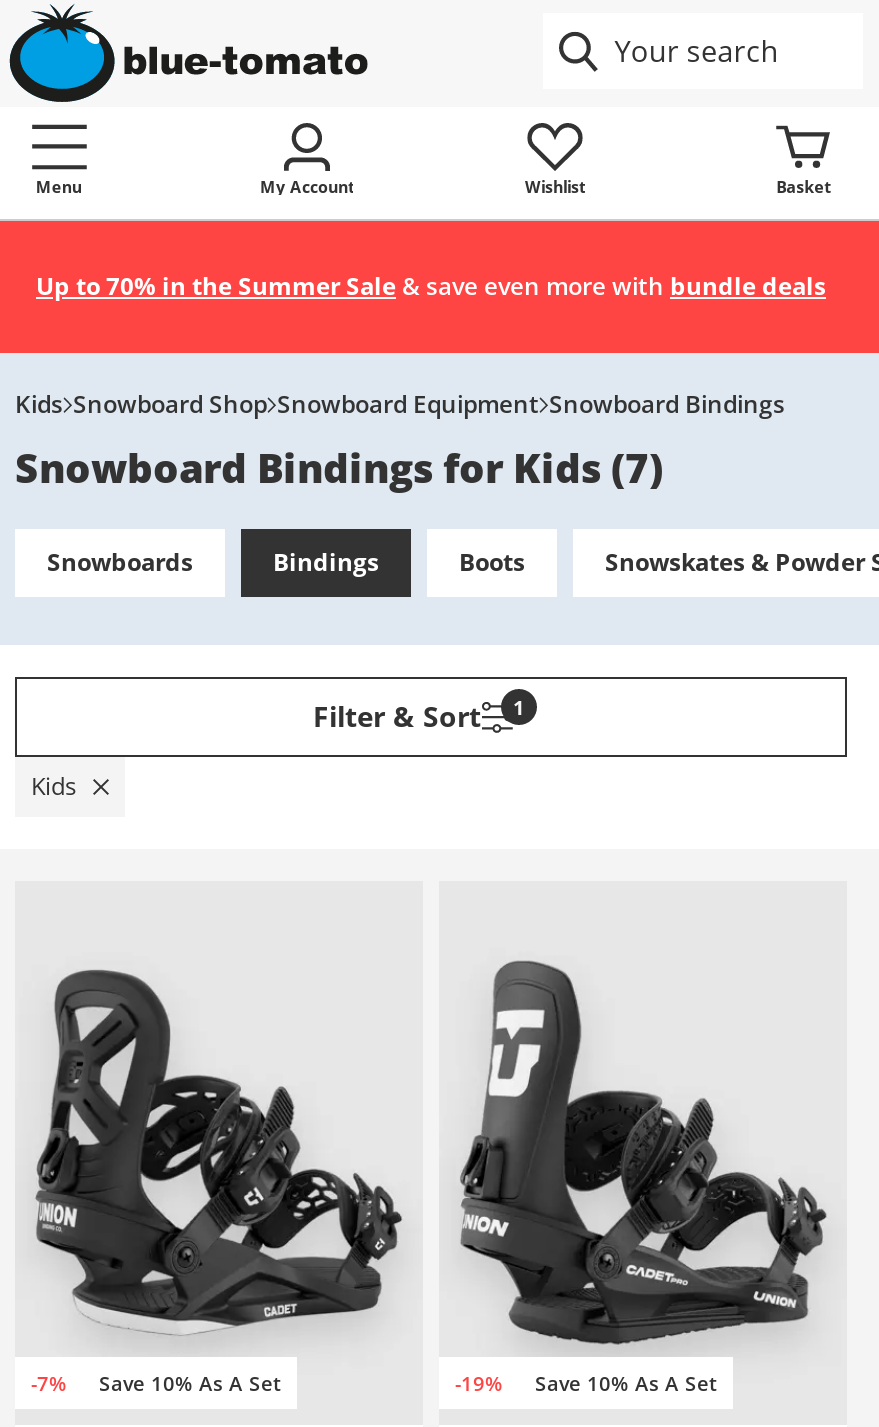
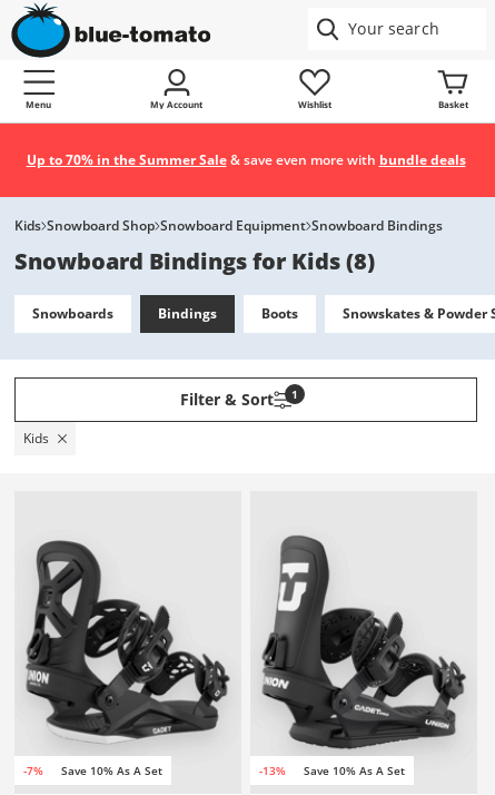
[15,441,663,495] Snowboard Bindings for Kids (7) -> [14,246,375,276] Snowboard Bindings for Kids (8)
[455,1369,717,1397] -19% Save 10% As A Set -> [259,763,405,778] -13% Save 10% As A Set

